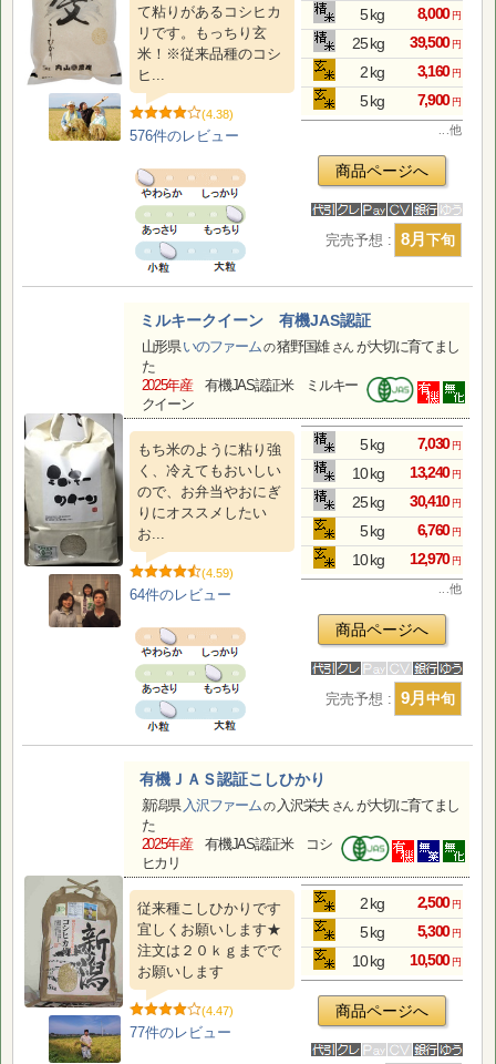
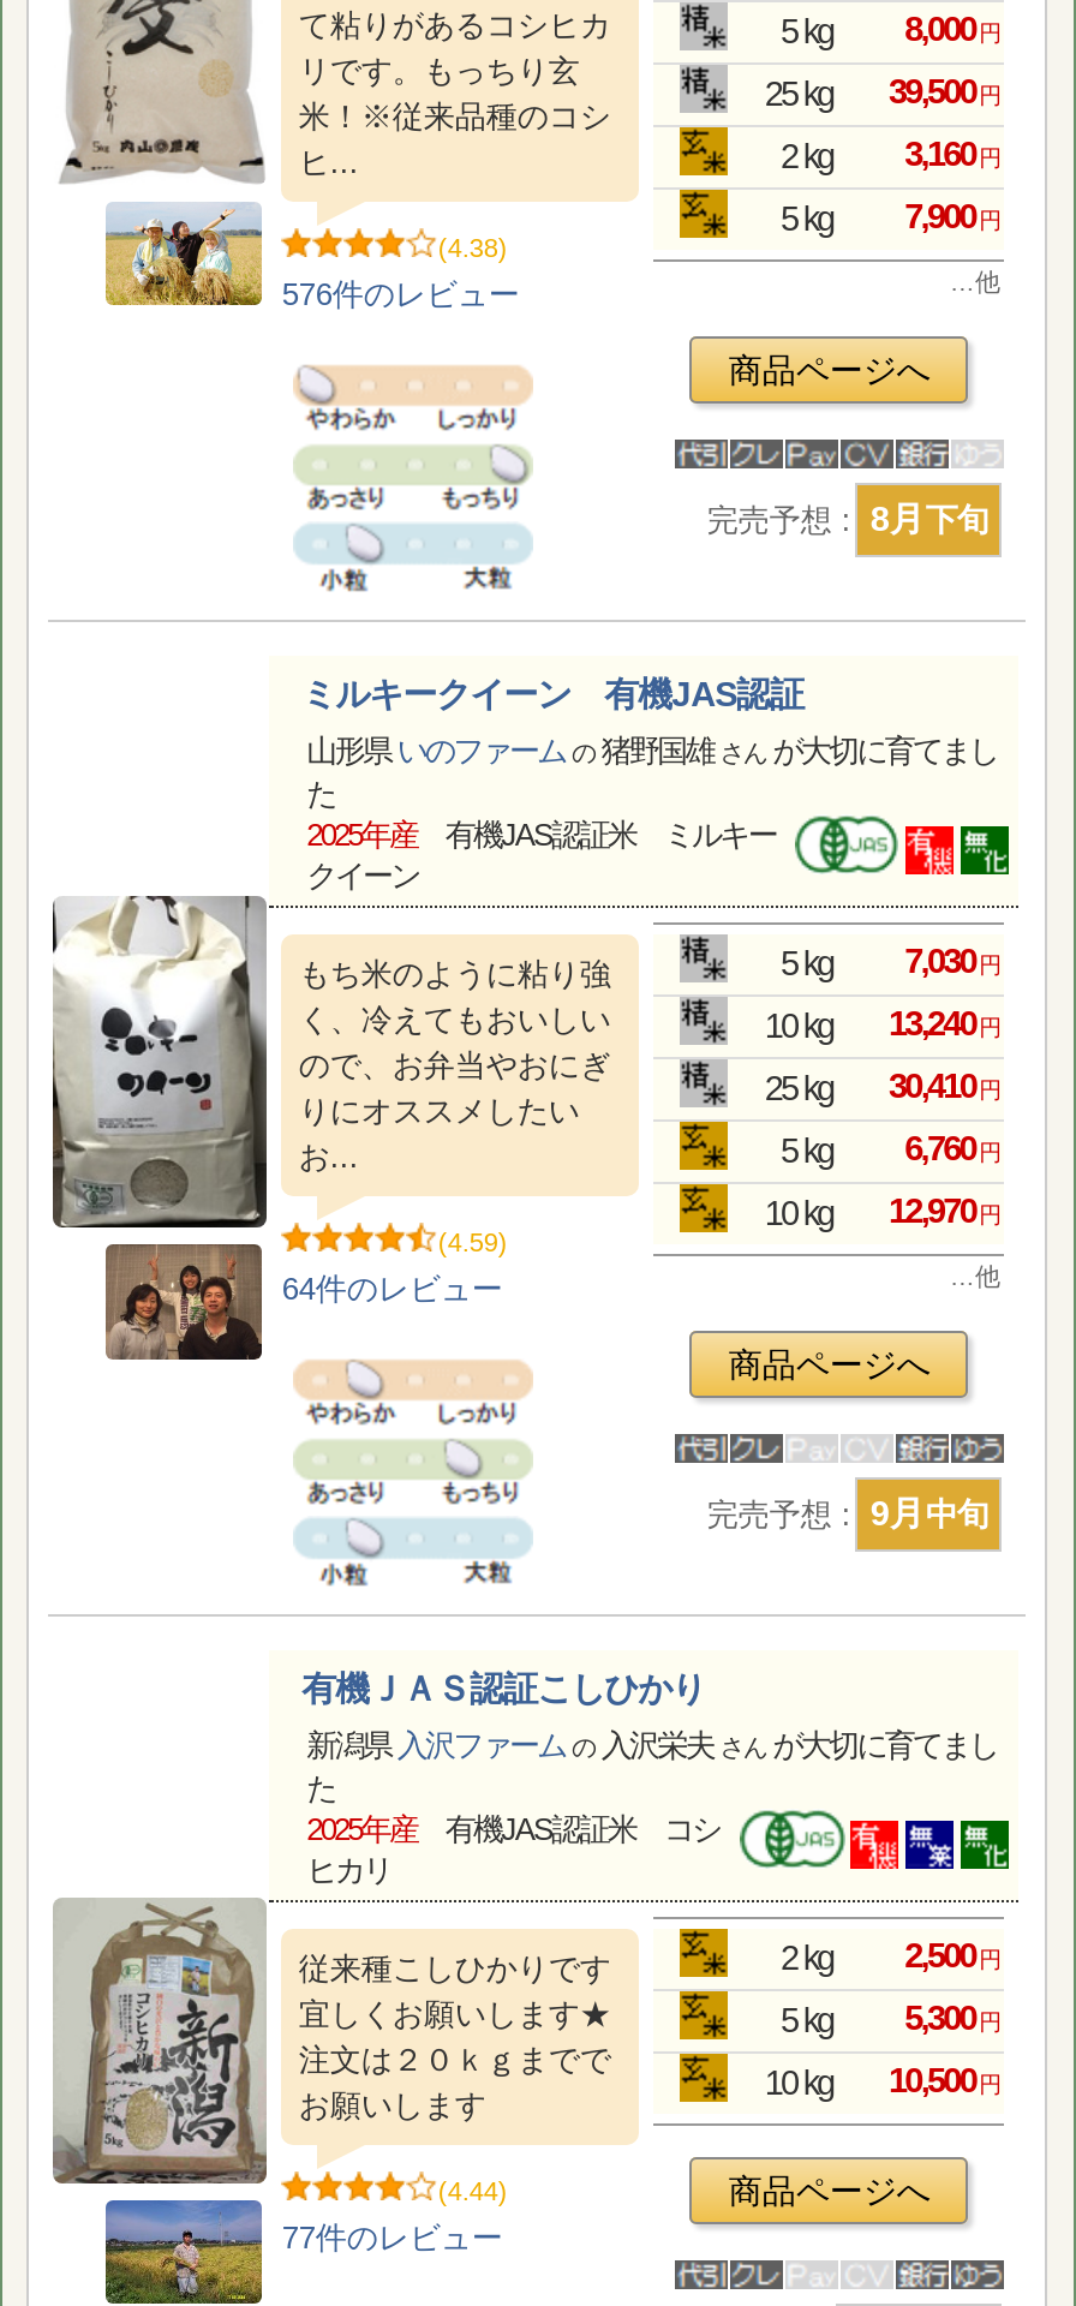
[202,1004,234,1017] (4.47) -> [438,2176,507,2205] (4.44)

